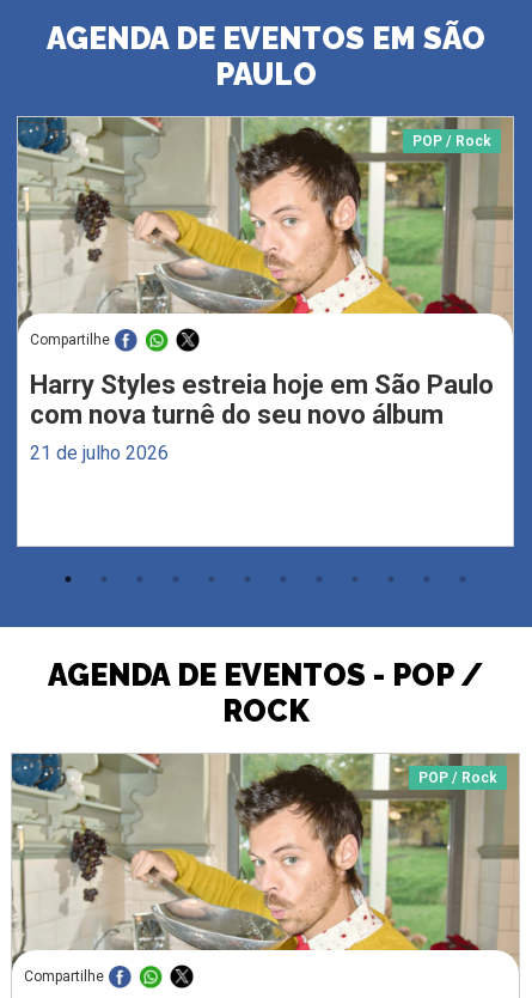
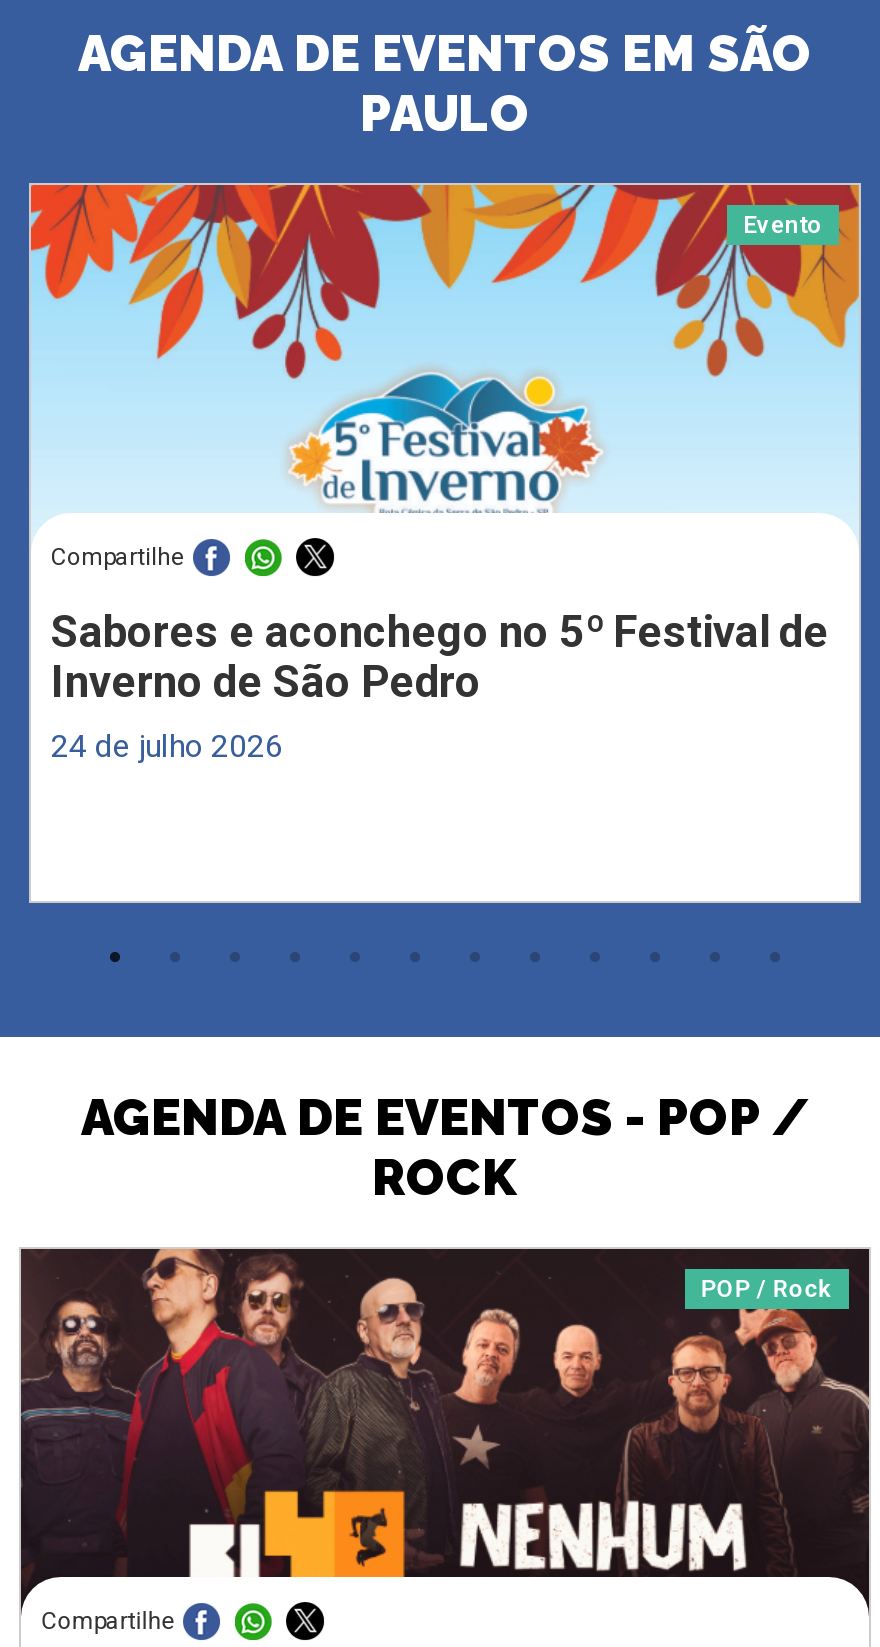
[17,116,514,331] [image] | POP / Rock -> [29,183,861,537] [image] | Evento
[30,369,494,464] Harry Styles estreia hoje em São Paulo | com nova turnê do seu novo álbum | 21 de julho 2026 -> [51,606,829,764] Sabores e aconchego no 5º Festival de | Inverno de São Pedro | 24 de julho 2026
[11,753,520,966] [image] -> [19,1247,871,1609] [image]

